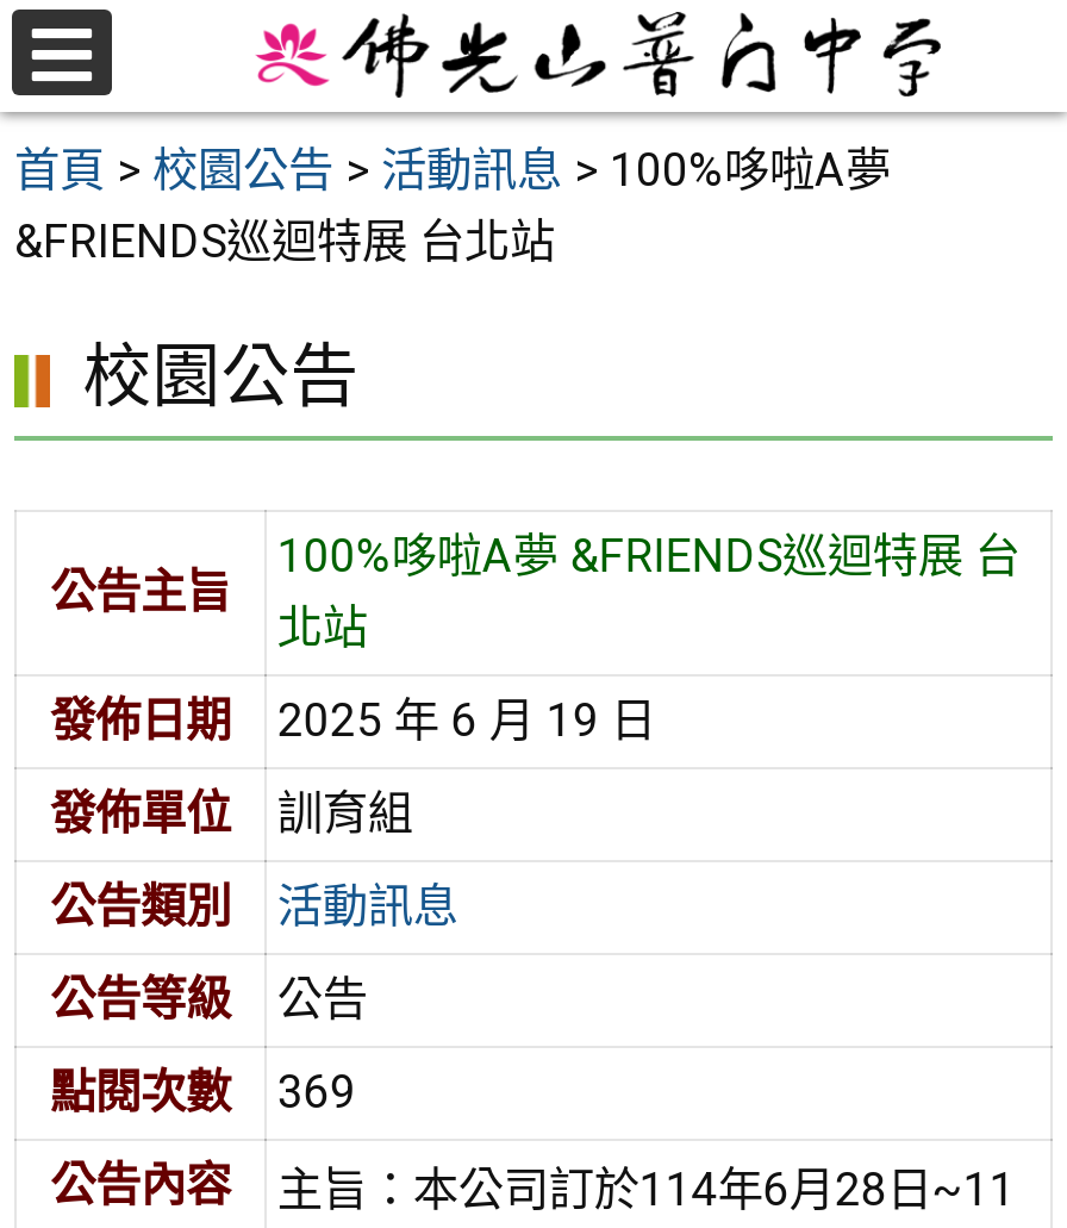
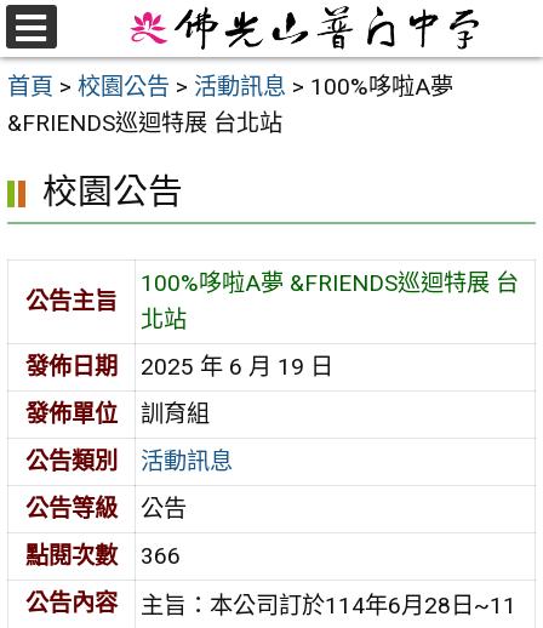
[50,1065,356,1119] 點閱次數 369 -> [25,542,181,570] 點閱次數 366

